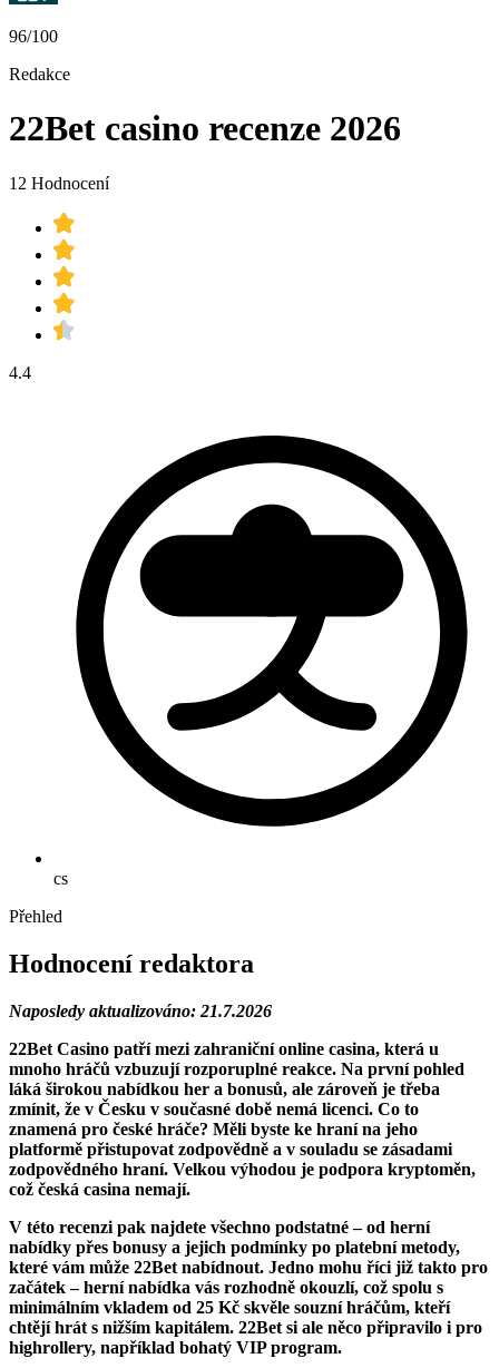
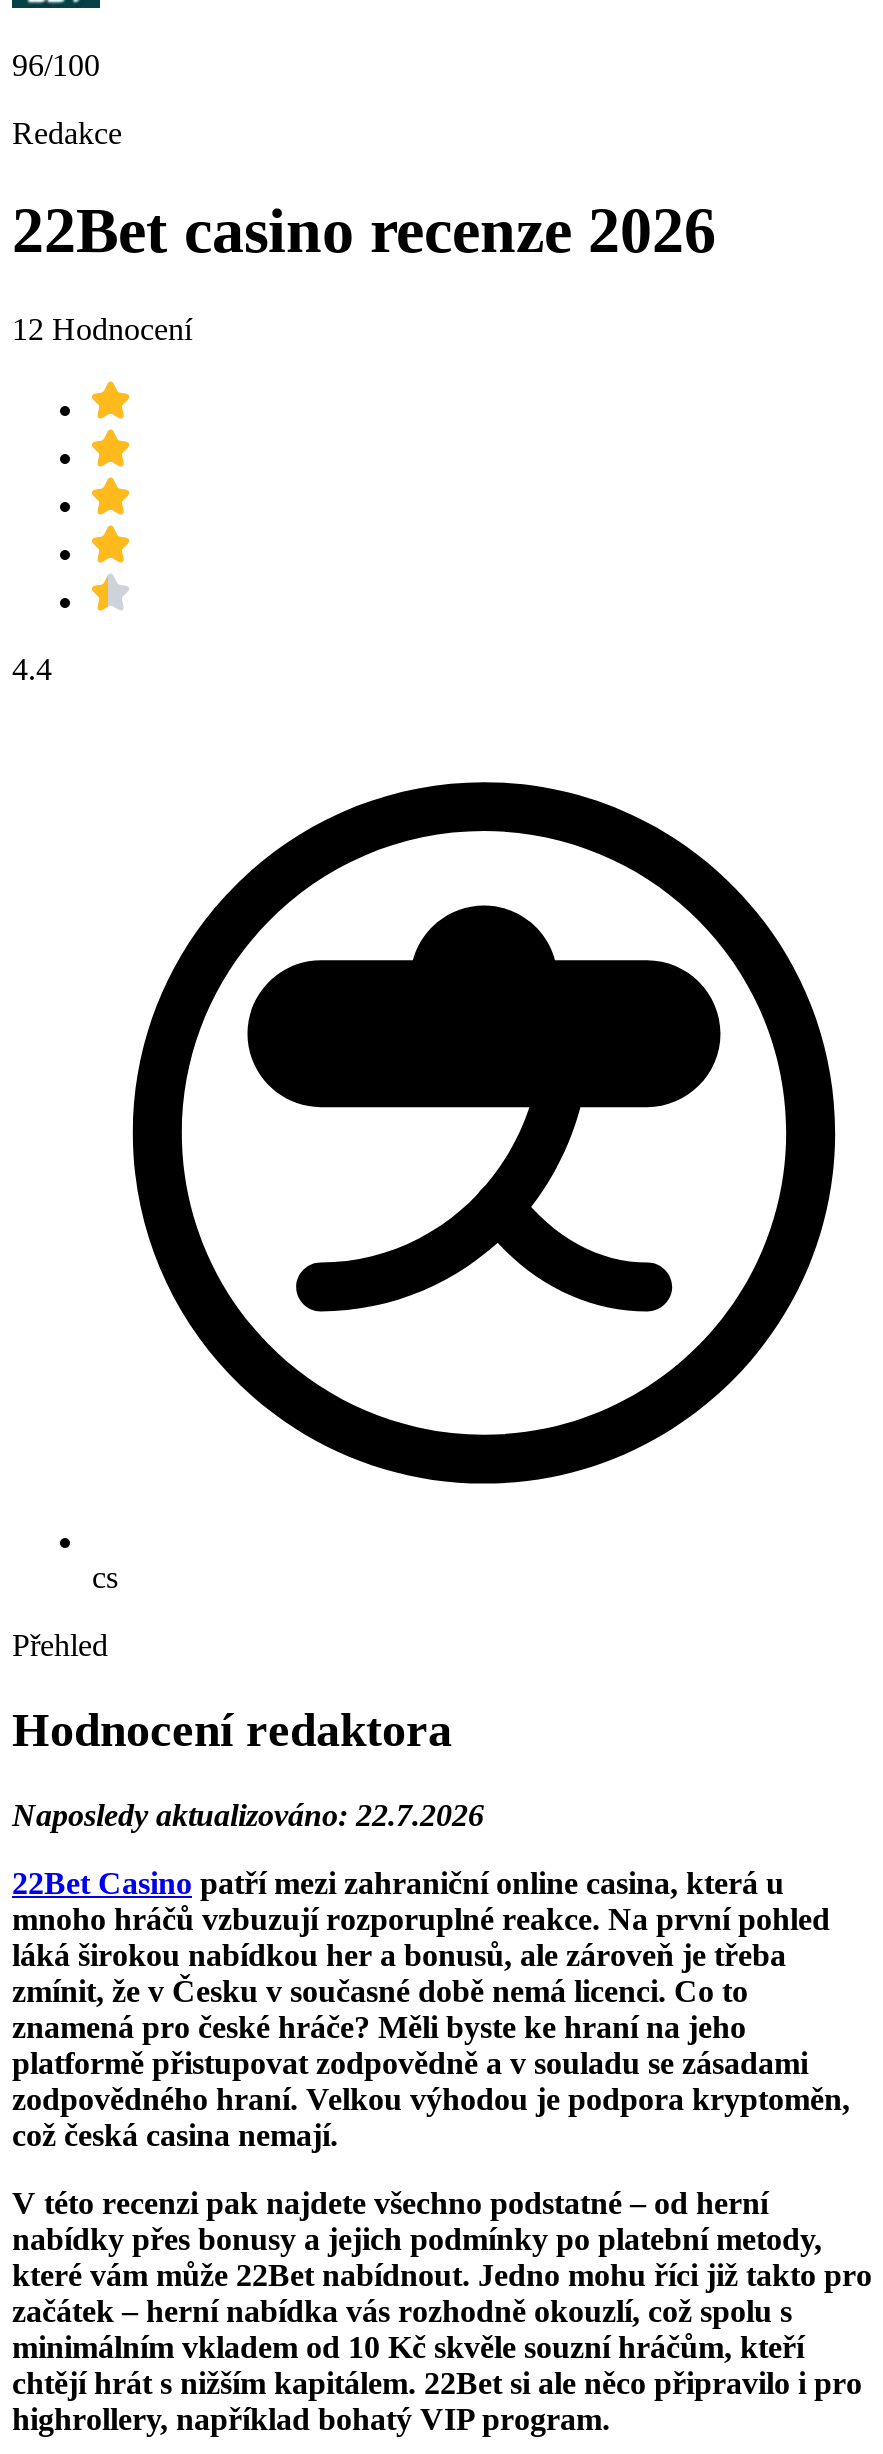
[9,1002,272,1021] Naposledy aktualizováno: 21.7.2026 -> [12,1798,484,1832] Naposledy aktualizováno: 22.7.2026
[9,1298,450,1317] minimálním vkladem od 25 Kč skvěle souzní hráčům, kteří -> [12,2330,804,2364] minimálním vkladem od 10 Kč skvěle souzní hráčům, kteří

